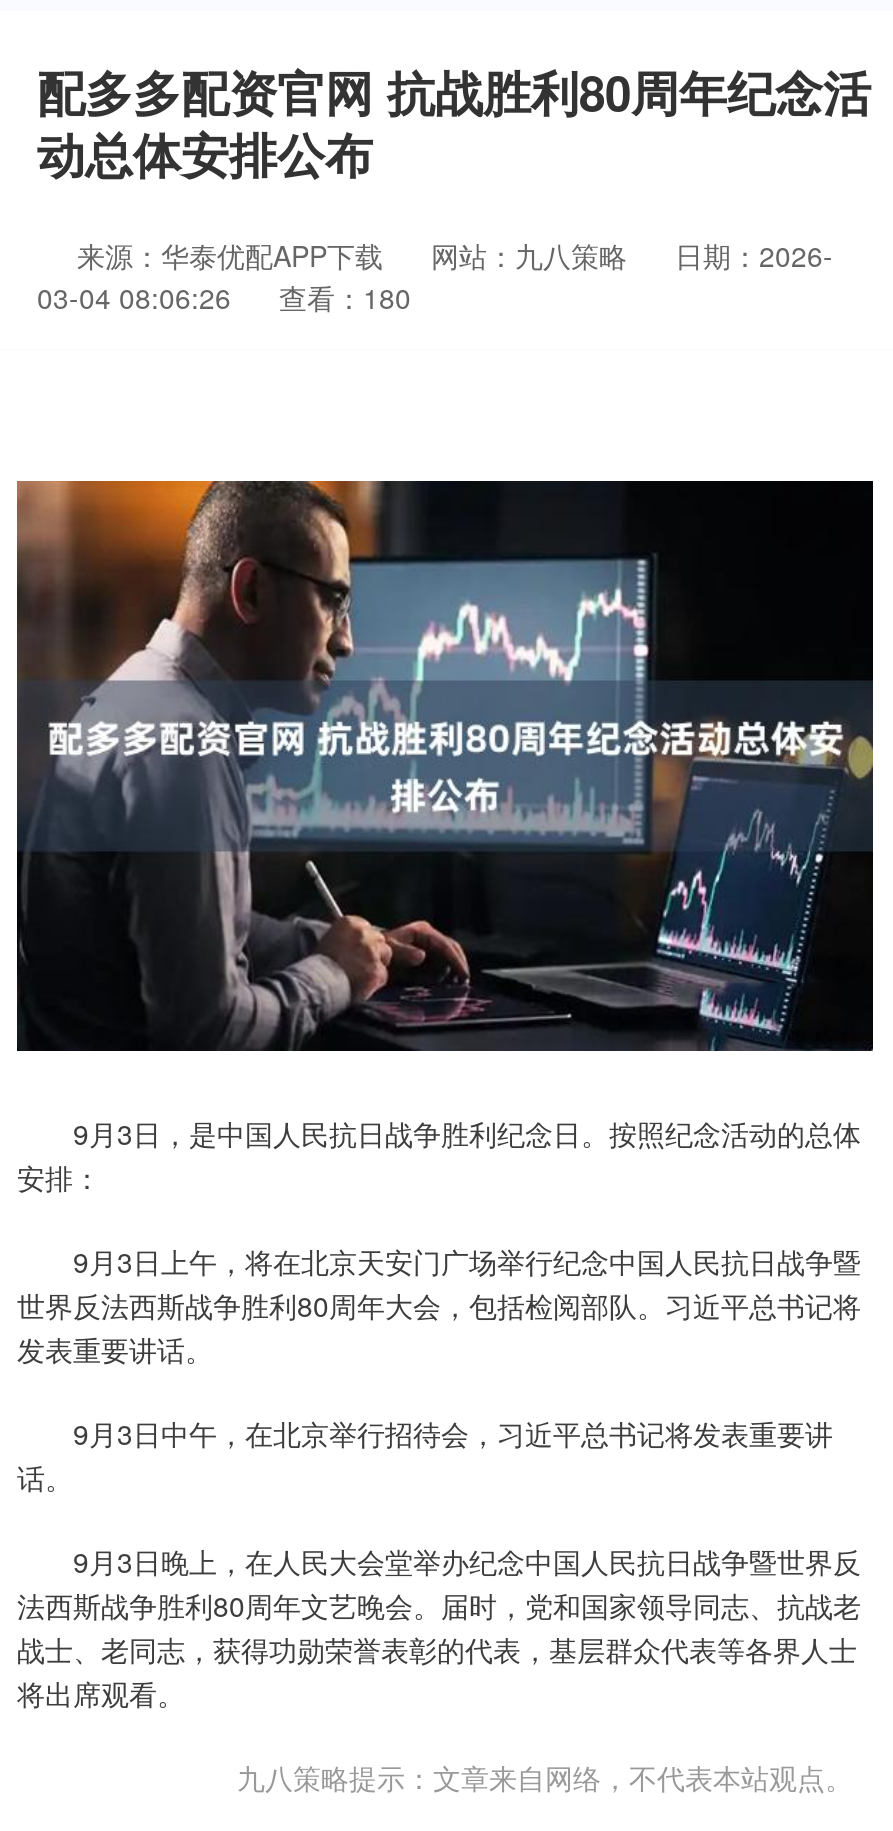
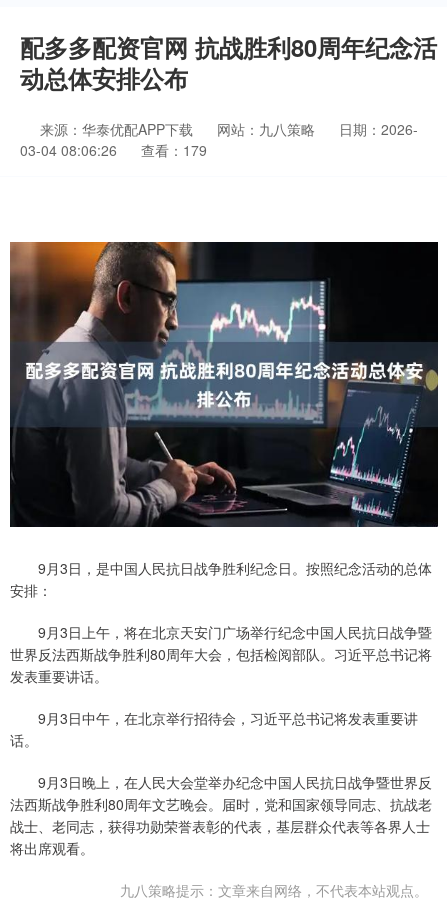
[37,277,411,317] 03-04 08:06:26 查看：180 -> [20,140,207,160] 03-04 08:06:26 查看：179

